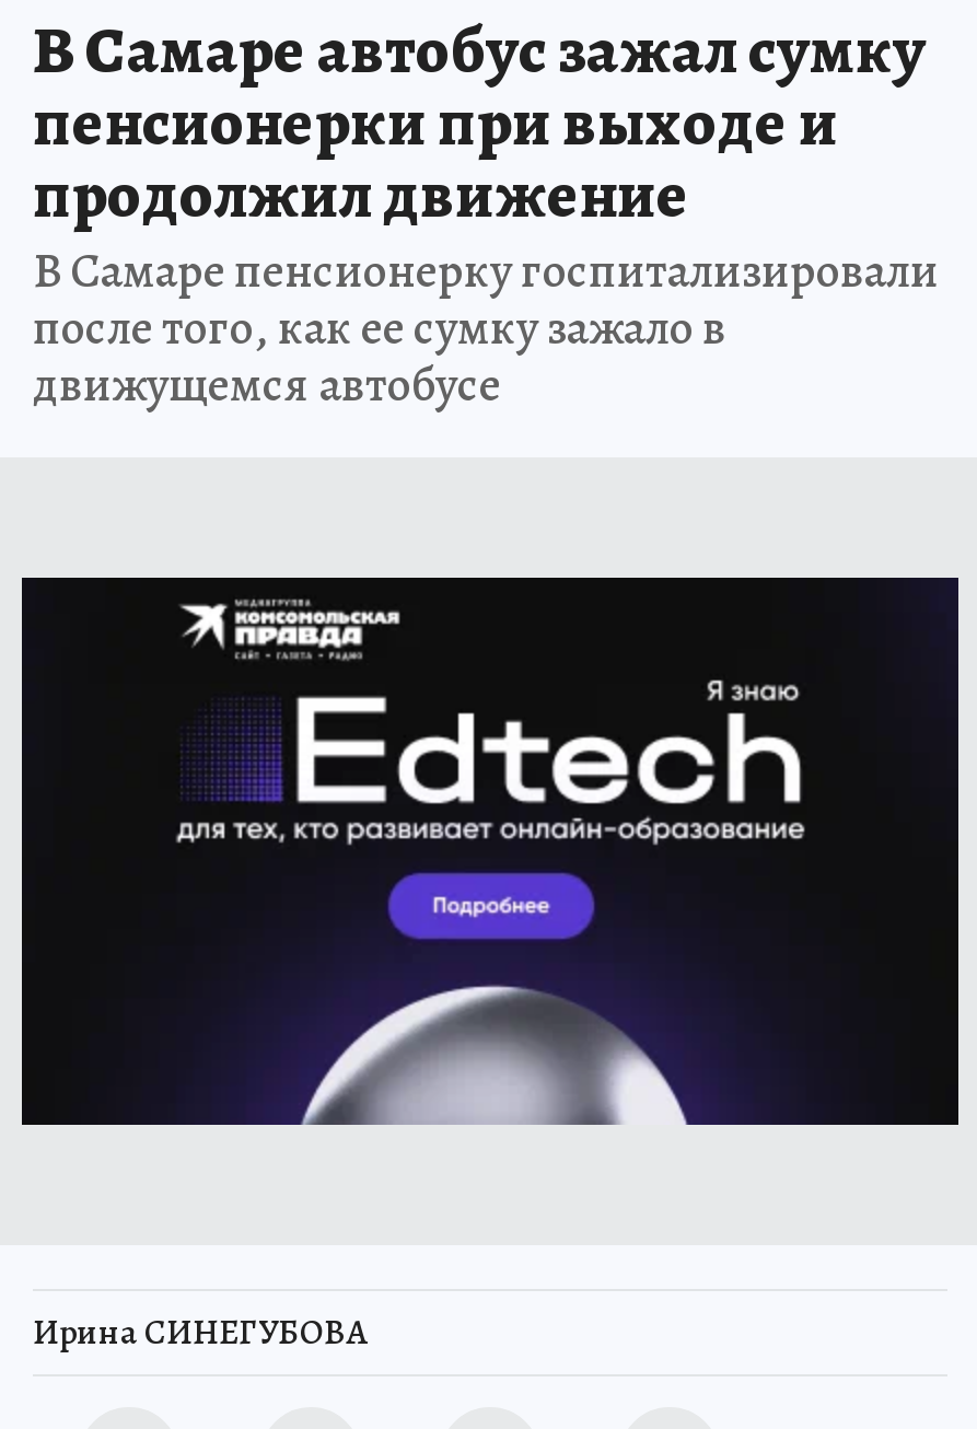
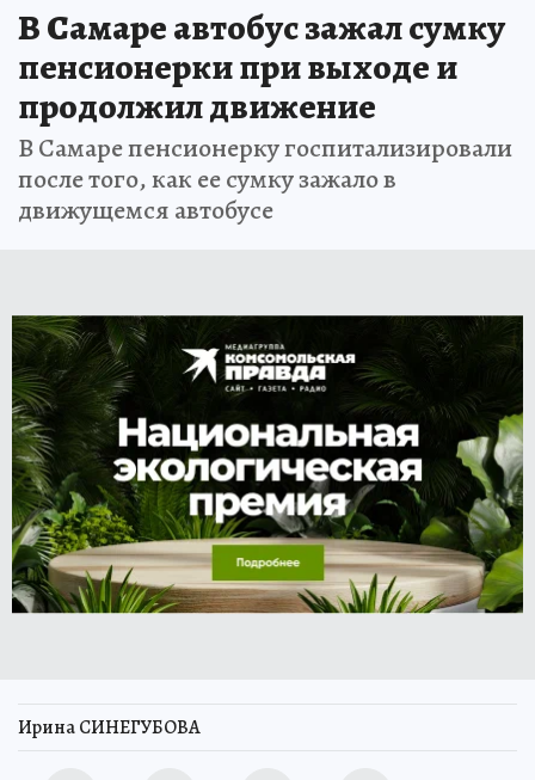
[20,576,961,1127] [image] -> [11,315,524,614] [image]

